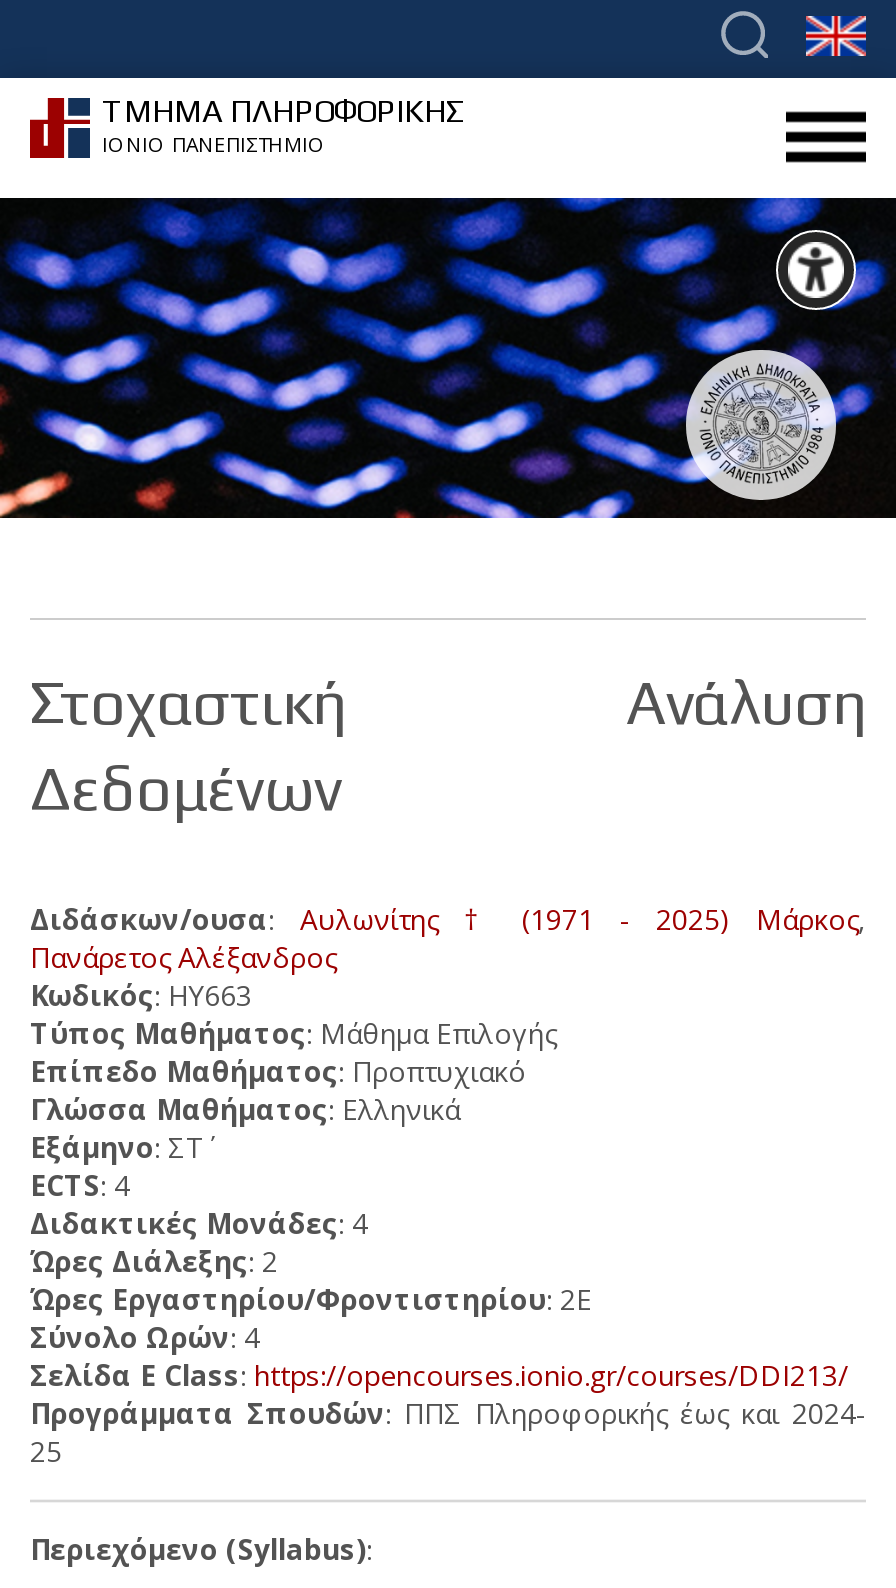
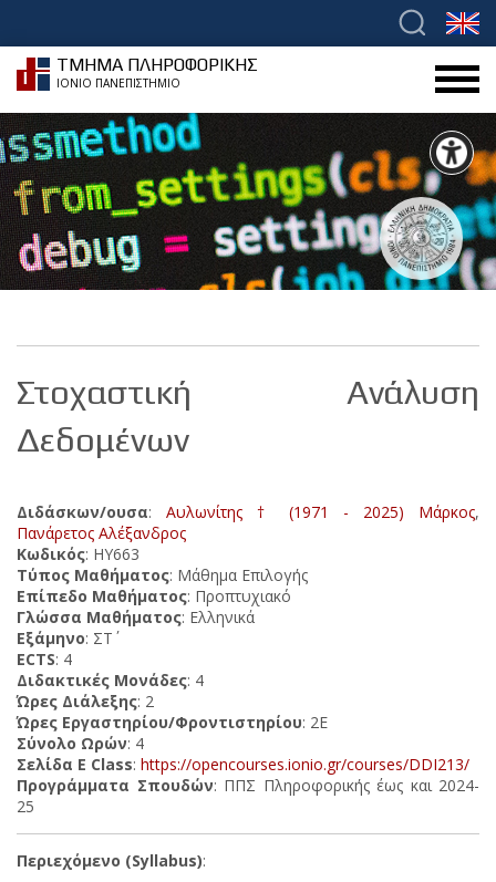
[6,196,890,520] [image] -> [3,112,493,291] [image]

